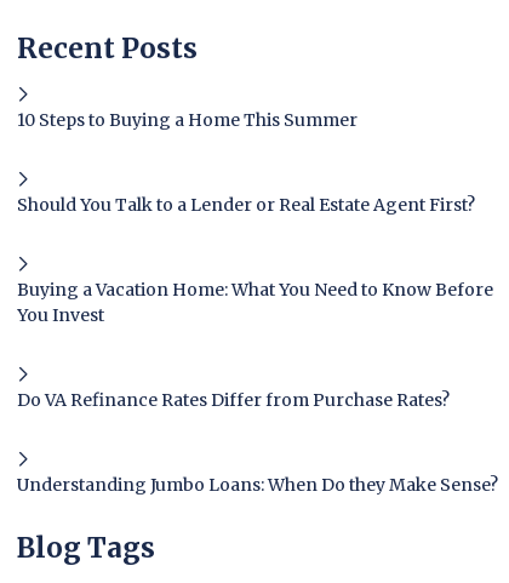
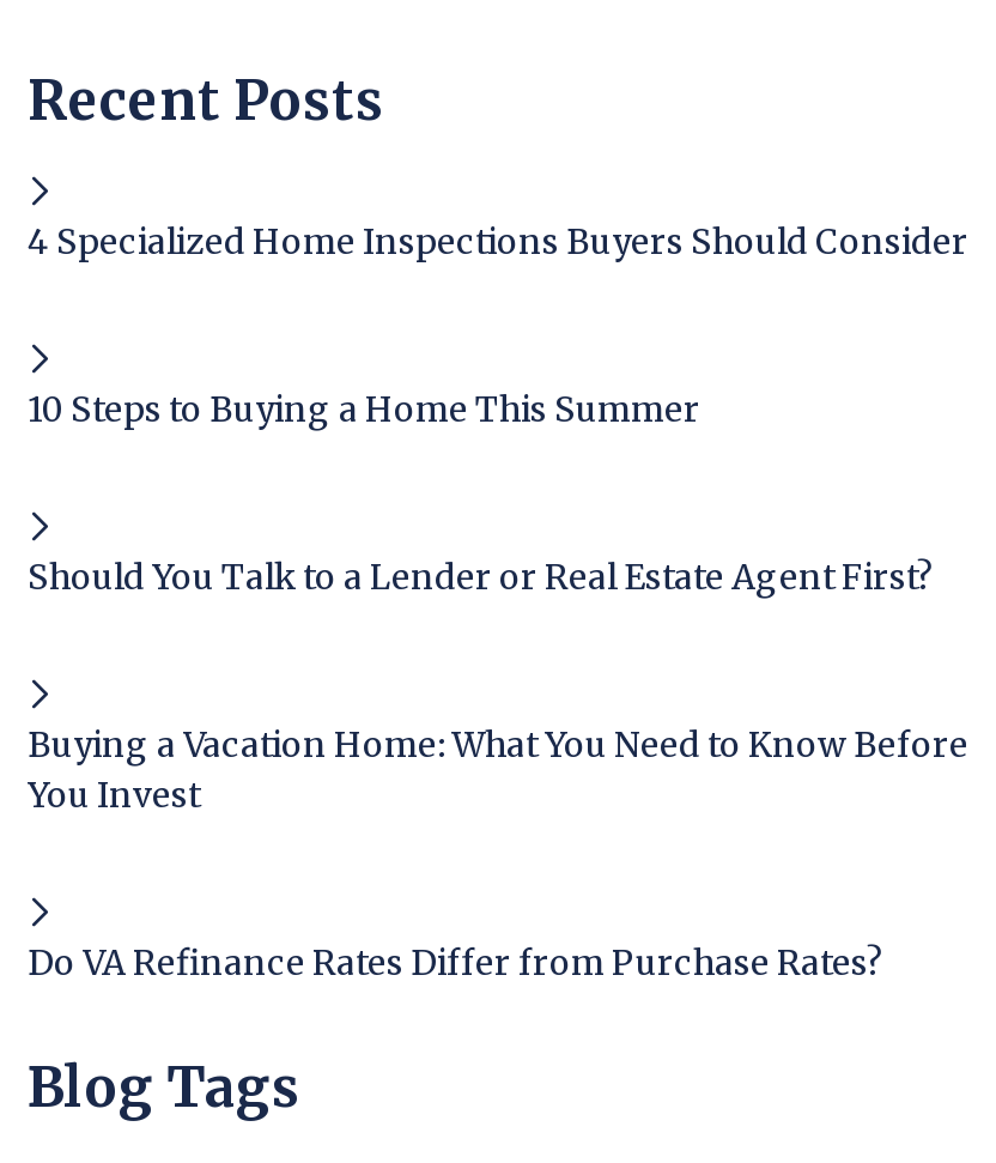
none -> [28,220,968,263] 4 Specialized Home Inspections Buyers Should Consider
moved [17,109,493,411] -> [28,388,968,984]: 10 Steps to Buying a Home This Summer | Should You Talk to a Lender or Real Estate Agent First? | Buying a Vacation Home: What You Need to Know Before | You Invest | Do VA Refinance Rates Differ from Purchase Rates?
[17,474,498,496] Understanding Jumbo Loans: When Do they Make Sense? -> none

